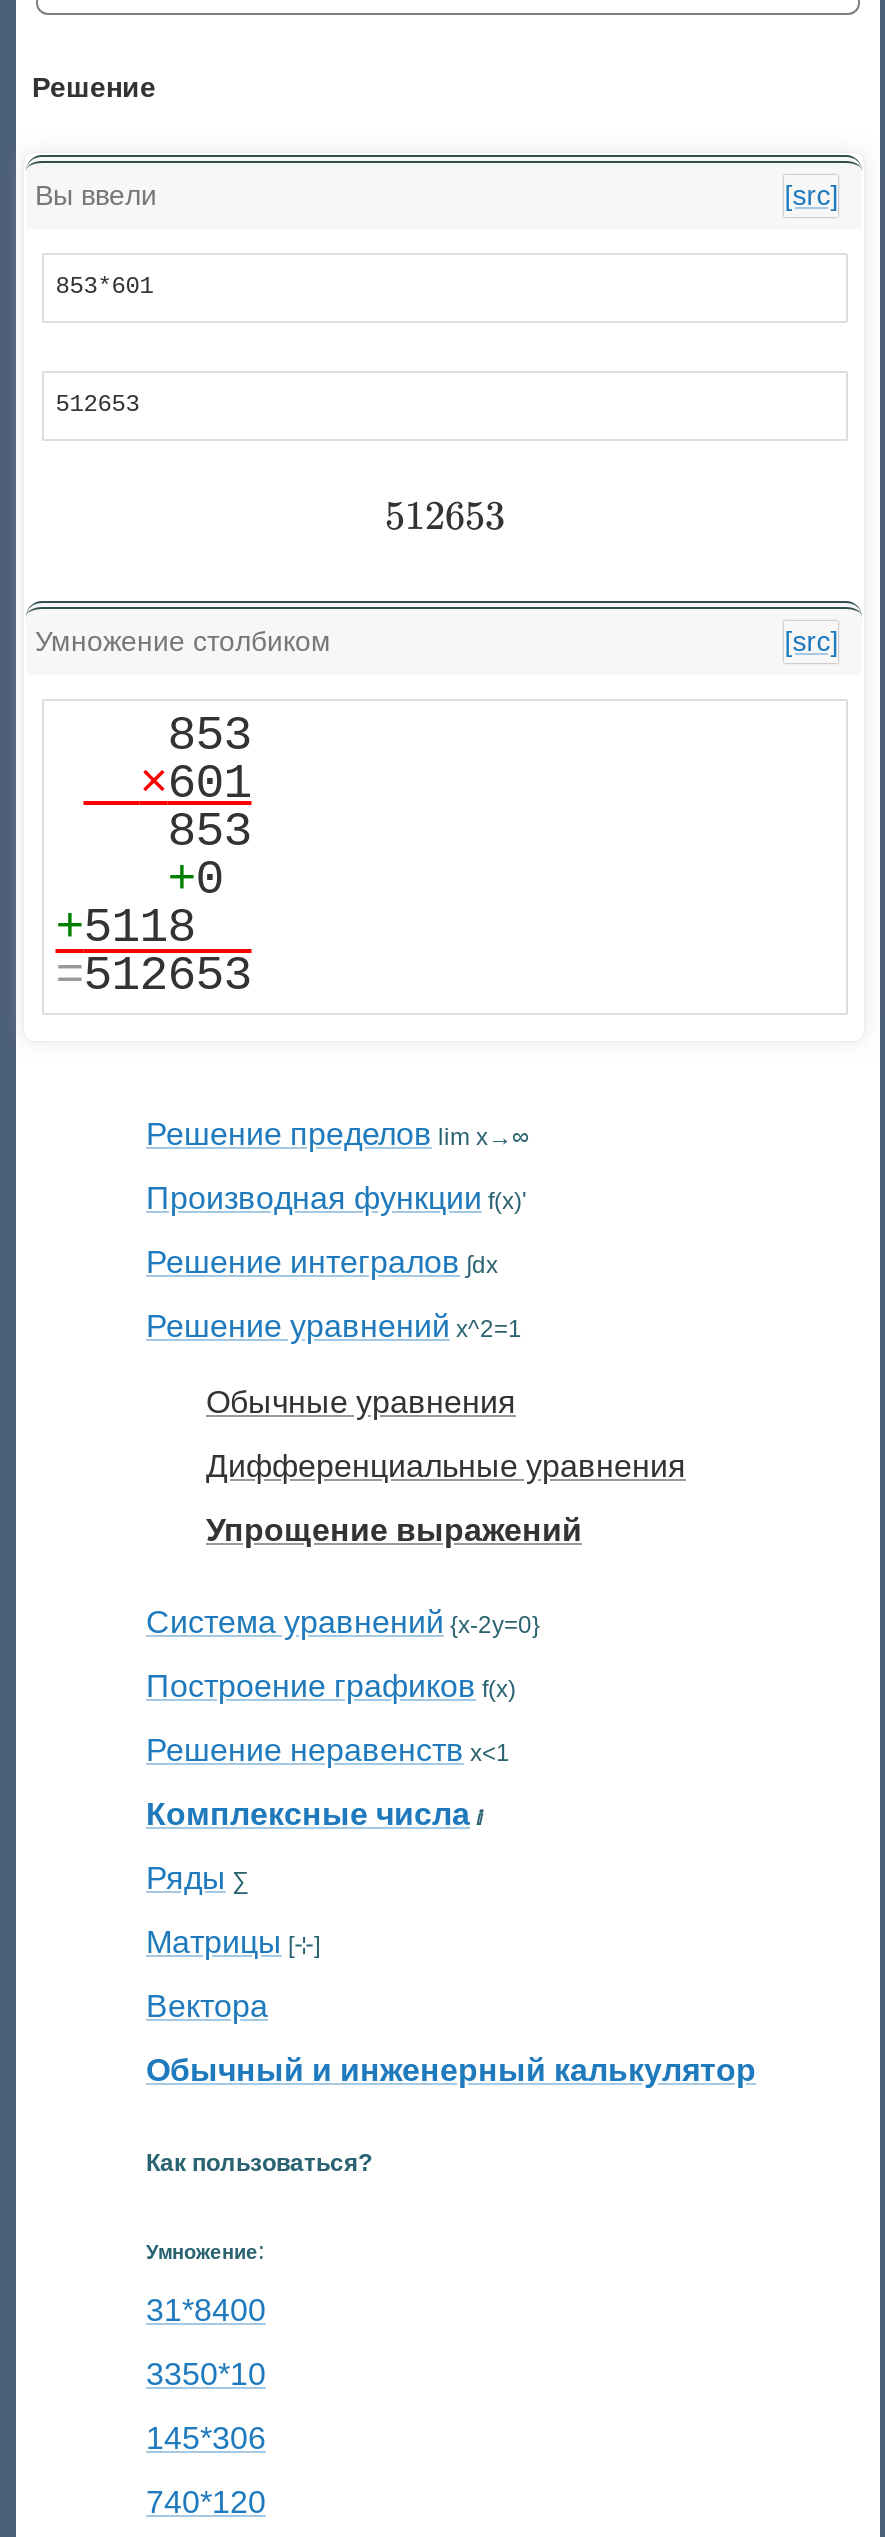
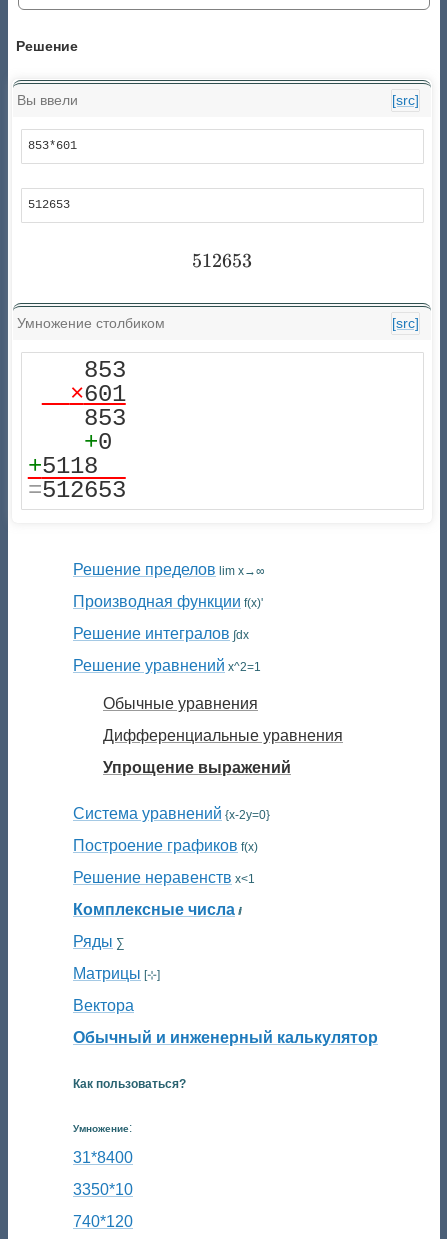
[146,2421,266,2455] 145*306 -> none

